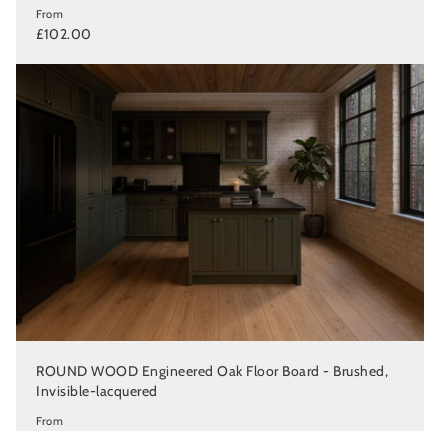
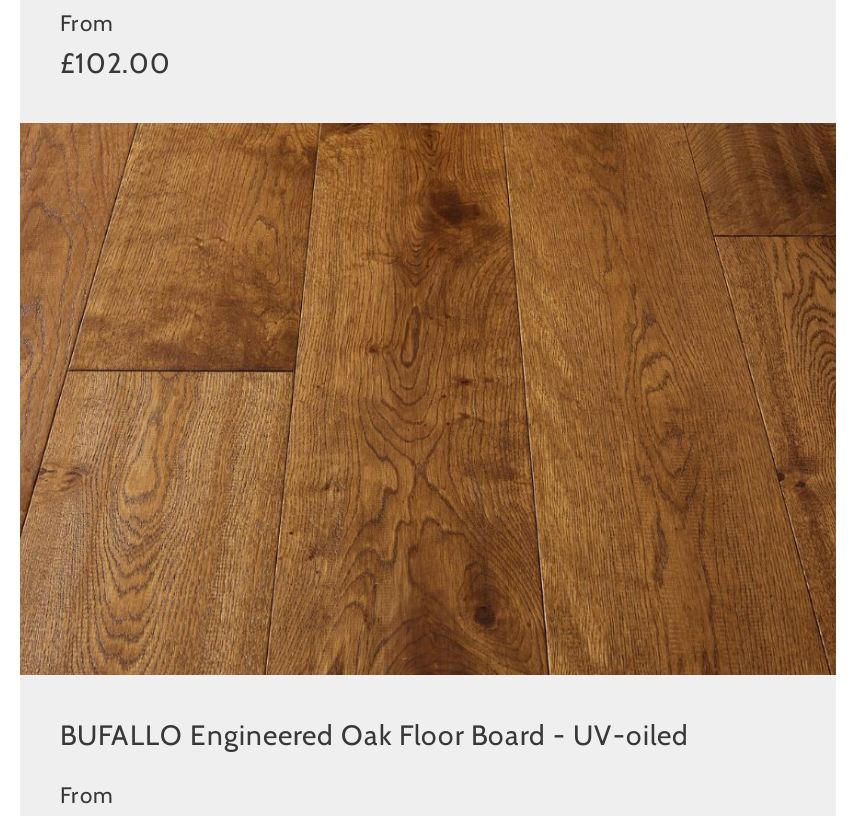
[15,63,424,400] [image] | ROUND WOOD Engineered Oak Floor Board - Brushed, | Invisible-lacquered -> [18,122,838,754] [image] | BUFALLO Engineered Oak Floor Board - UV-oiled

